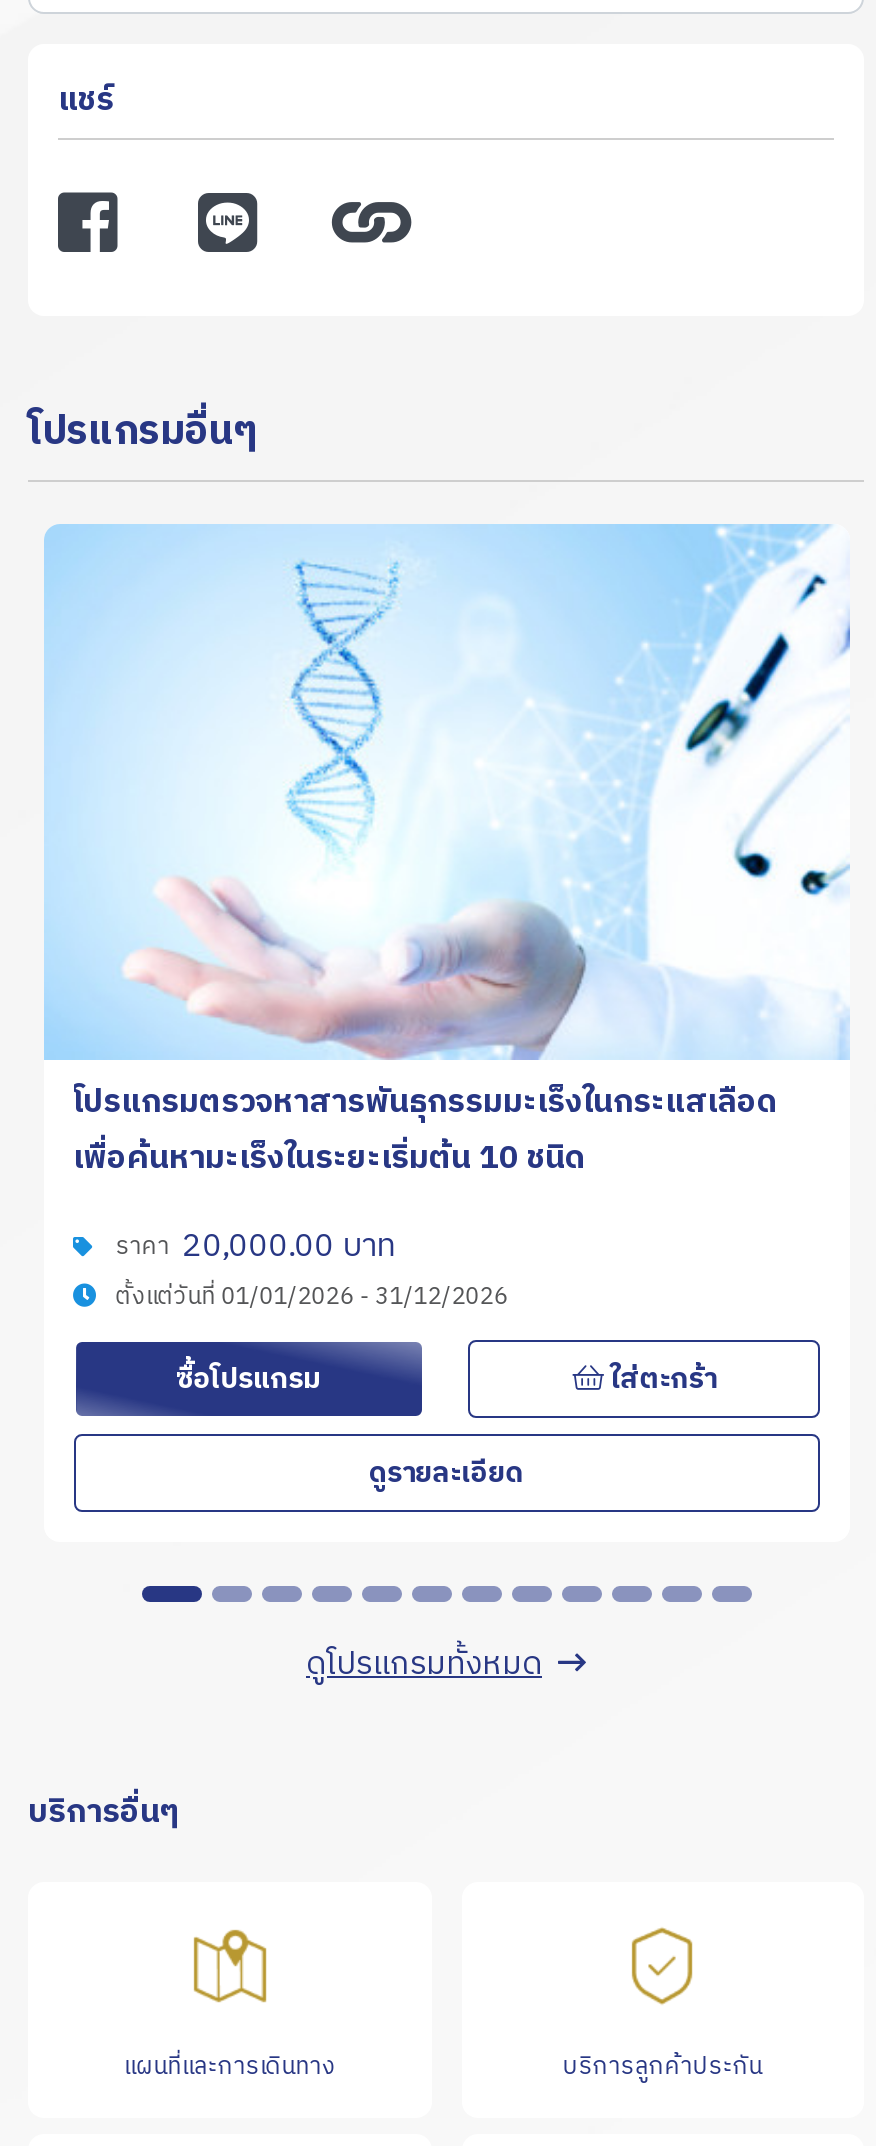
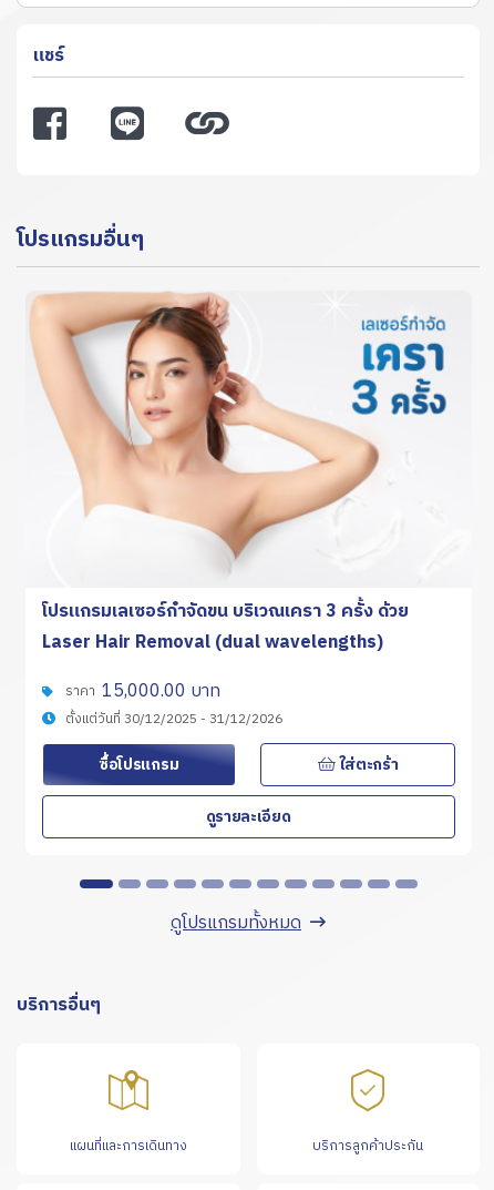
[42,524,852,1186] [image] | โปรแกรมตรวจหาสารพันธุกรรมมะเร็งในกระแสเลือด | เพื่อค้นหามะเร็งในระยะเริ่มต้น 10 ชนิด -> [27,291,472,658] [image] | โปรแกรมเลเซอร์กำจัดขน บริเวณเครา 3 ครั้ง ด้วย | Laser Hair Removal (dual wavelengths)
[115,1220,507,1315] ราคา 20,000.00 บาท | ตั้งแต่วันที่ 01/01/2026 - 31/12/2026 -> [65,677,282,729] ราคา 15,000.00 บาท | ตั้งแต่วันที่ 30/12/2025 - 31/12/2026

